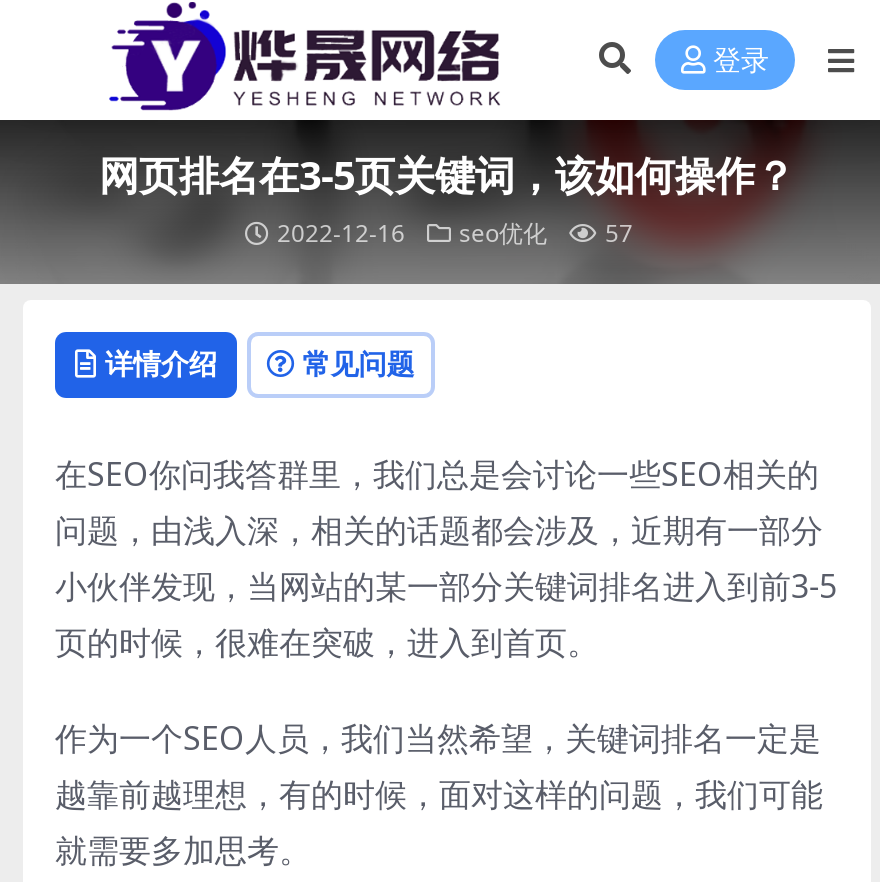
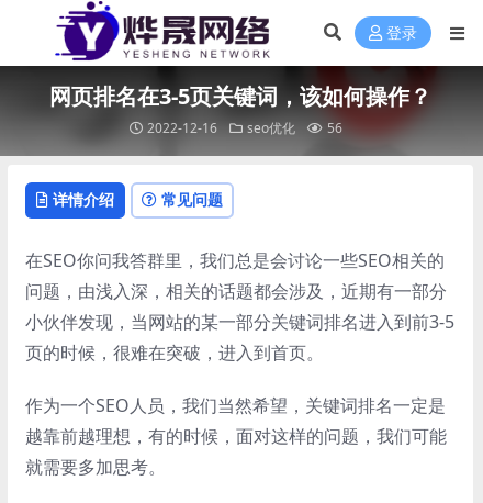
[277,216,633,250] 2022-12-16 seo优化 57 -> [147,119,342,137] 2022-12-16 seo优化 56

